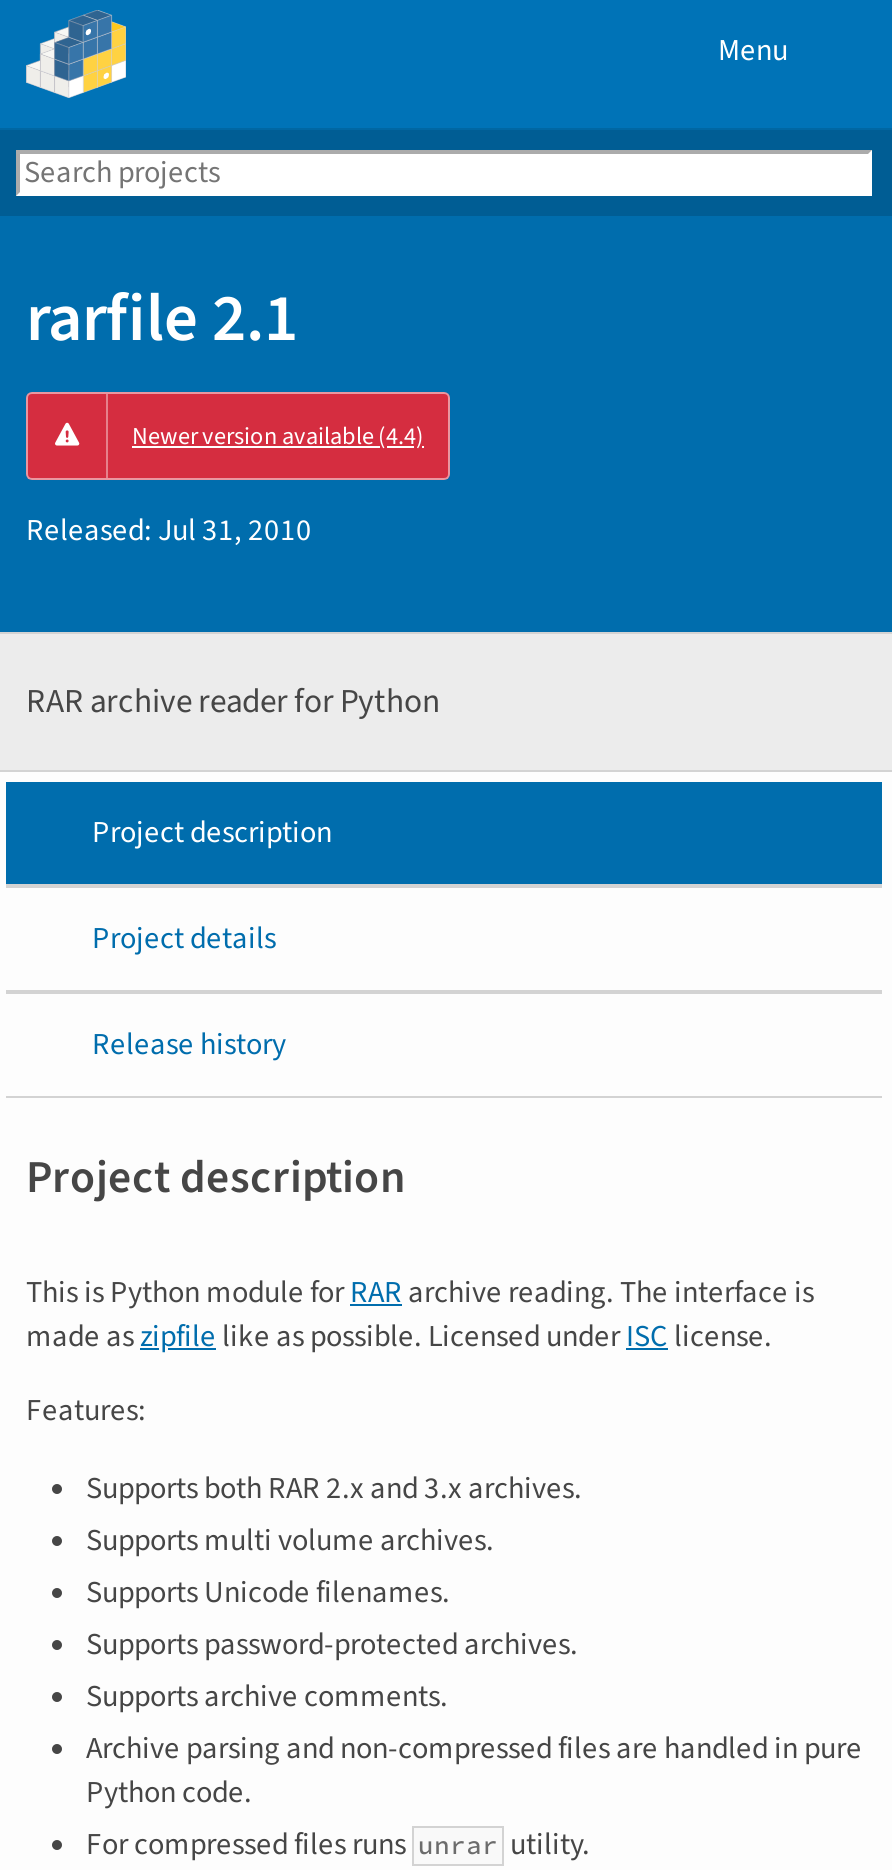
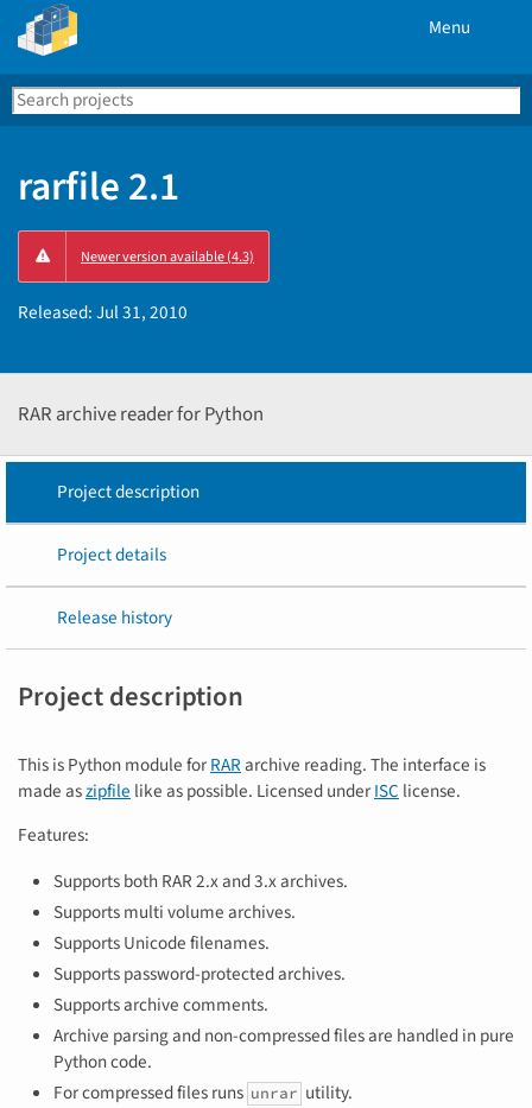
[132,419,424,453] Newer version available (4.4) -> [81,247,254,267] Newer version available (4.3)

